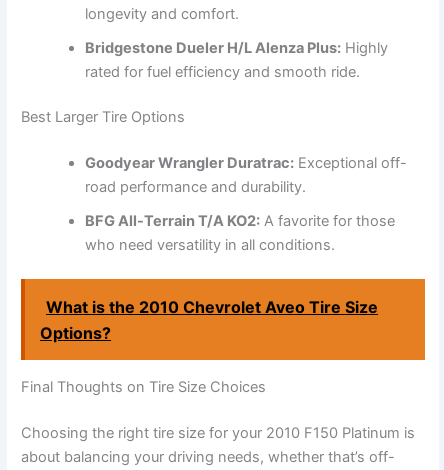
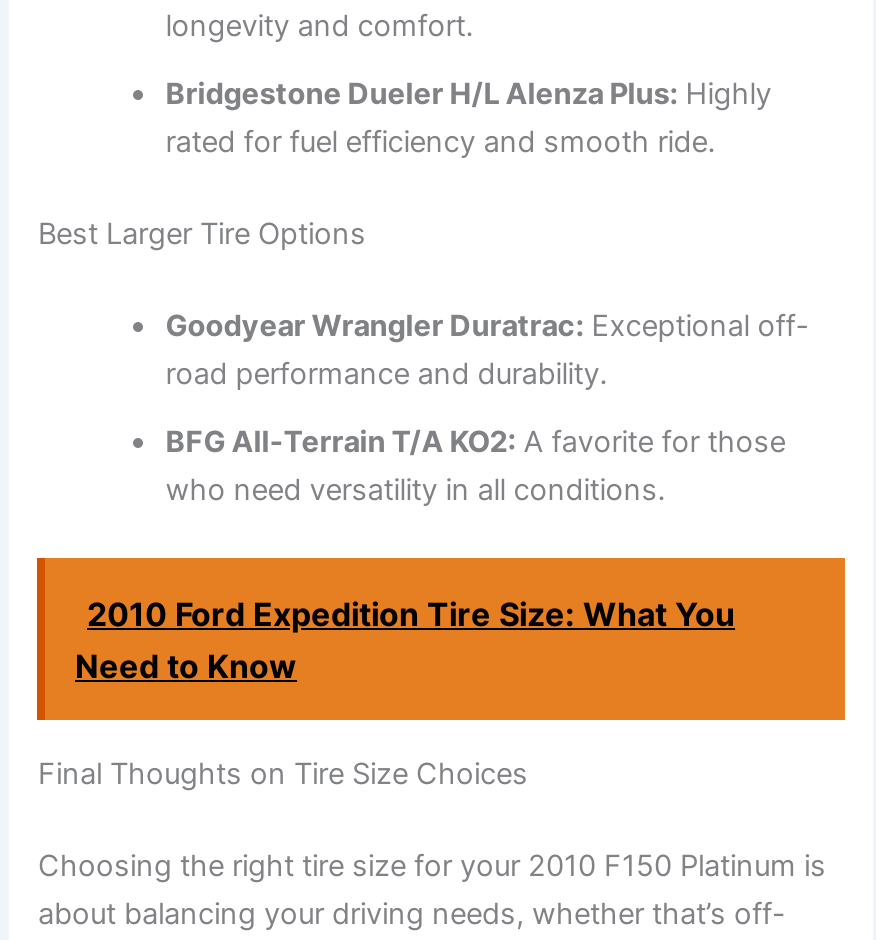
[40,297,378,343] What is the 2010 Chevrolet Aveo Tire Size | Options? -> [75,593,735,685] 2010 Ford Expedition Tire Size: What You | Need to Know

